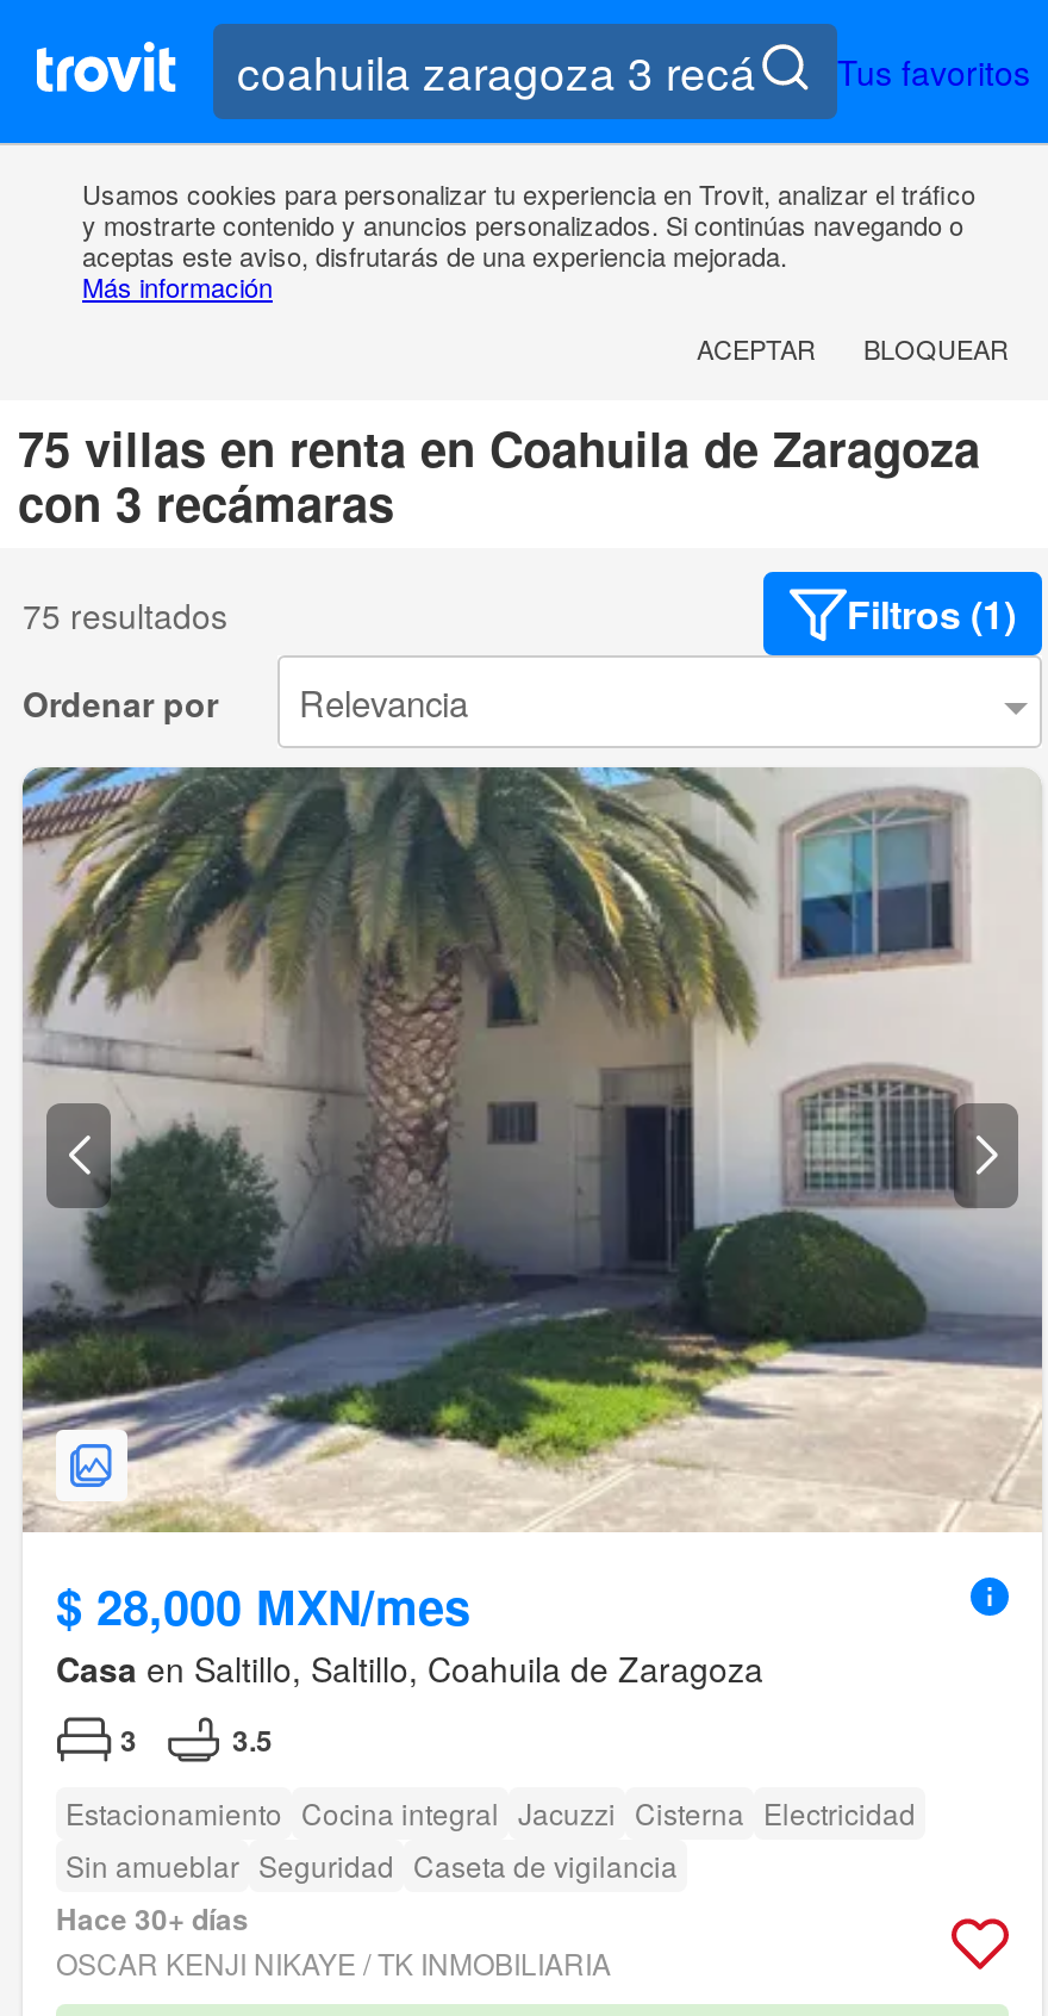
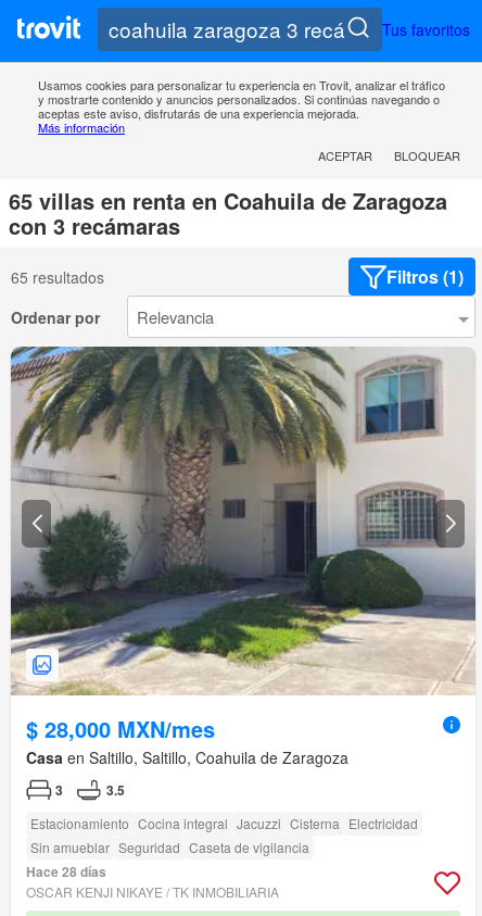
[18,413,980,482] 75 villas en renta en Coahuila de Zaragoza -> [9,185,447,217] 65 villas en renta en Coahuila de Zaragoza
[23,591,227,638] 75 resultados -> [11,266,104,288] 65 resultados
[56,1898,249,1941] Hace 30+ días -> [26,862,106,882] Hace 28 días

